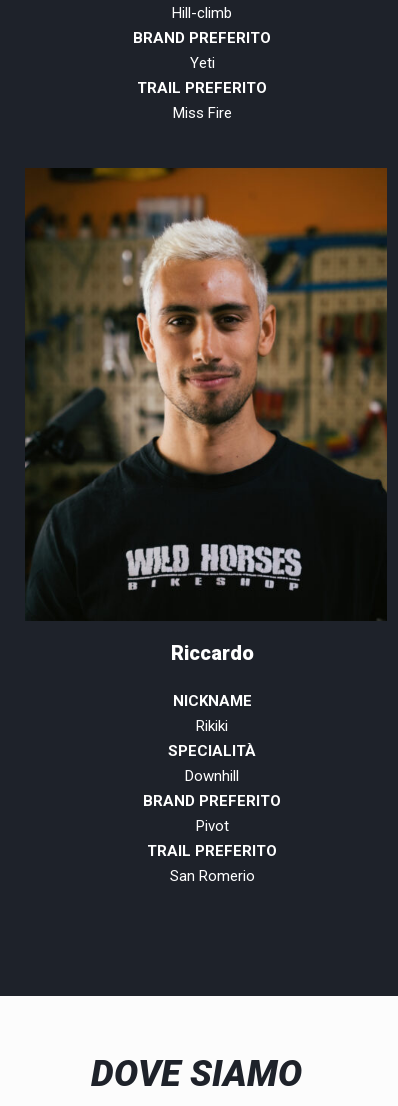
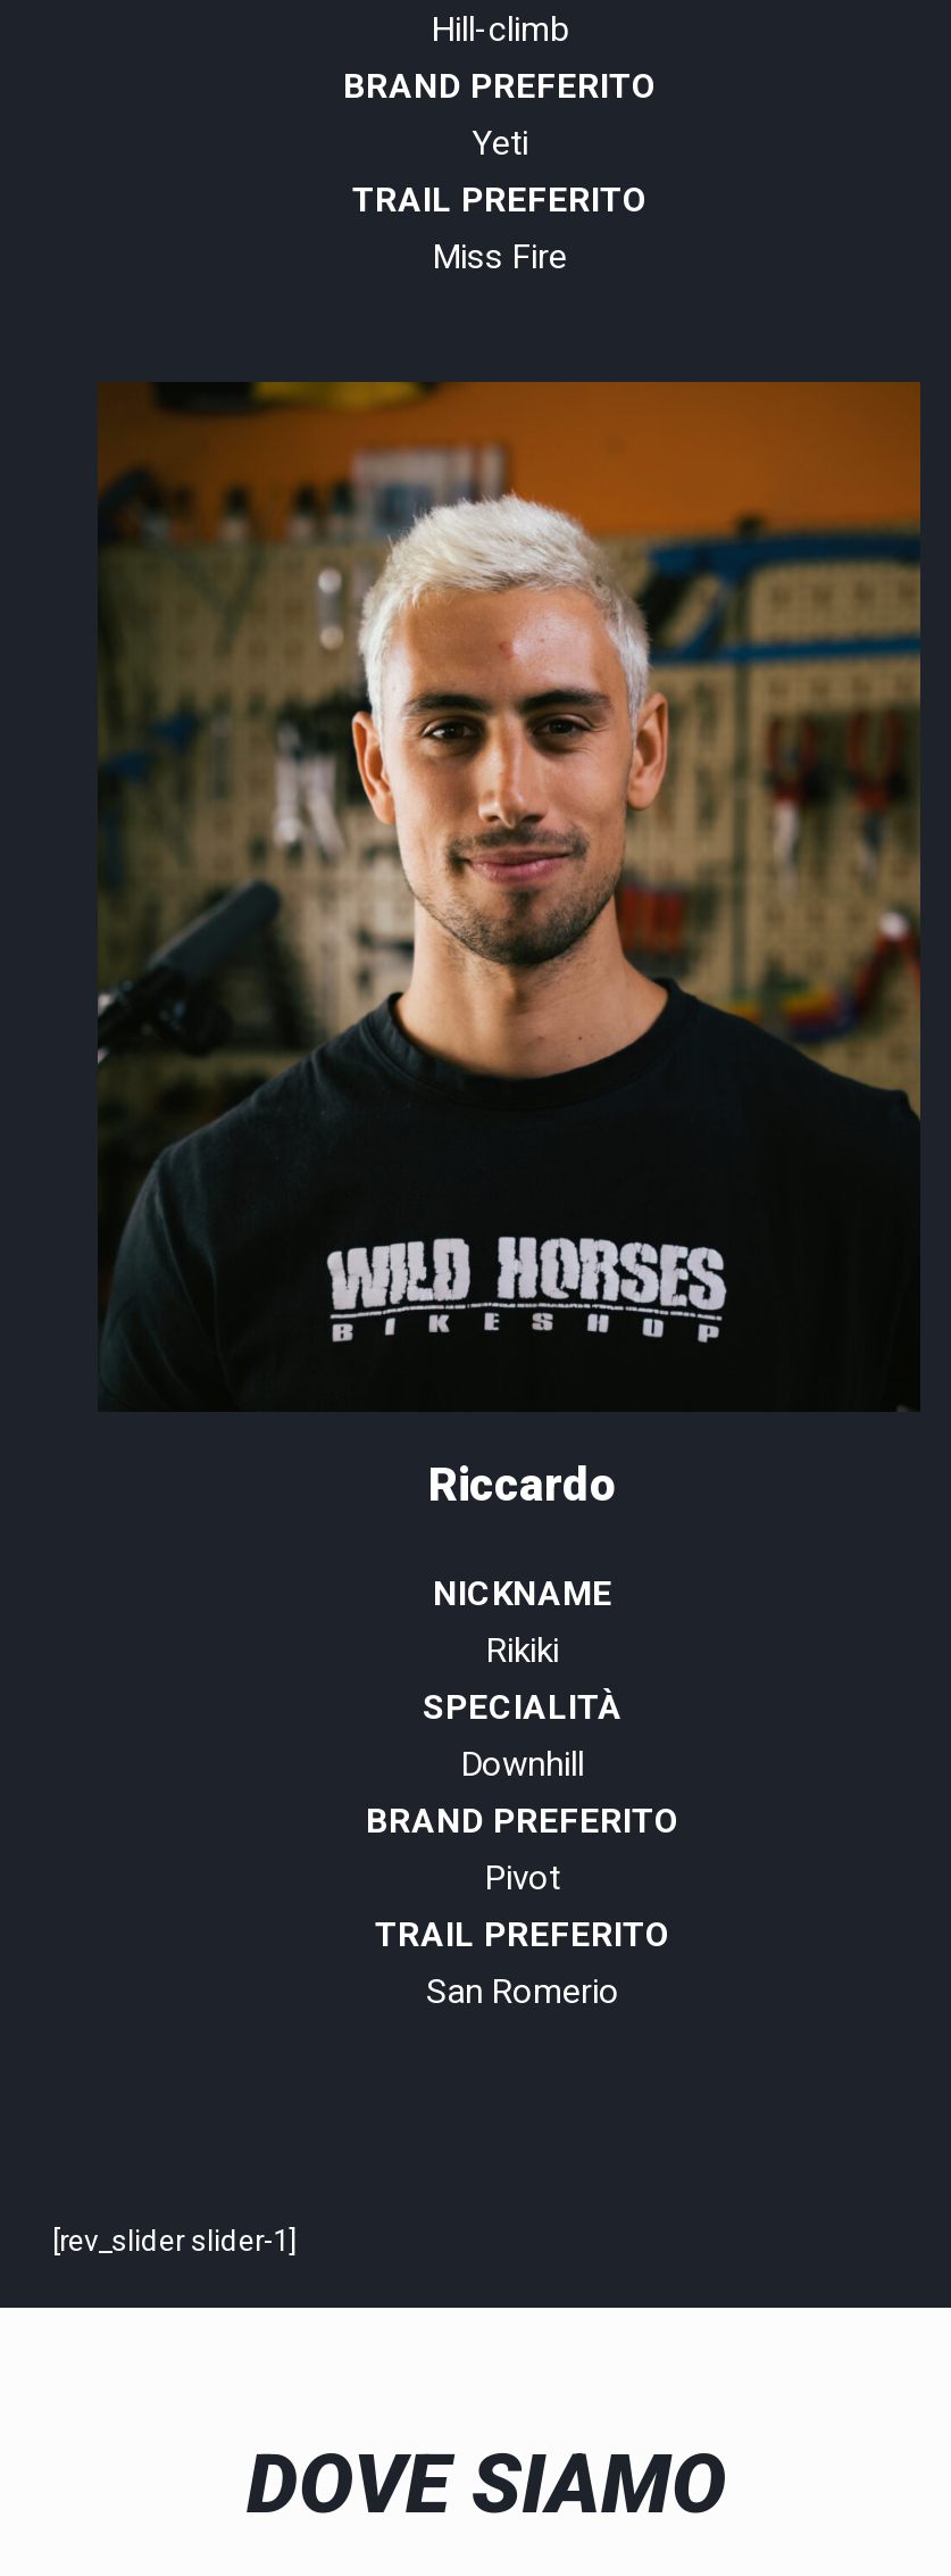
none -> [52,2223,295,2257] [rev_slider slider-1]

